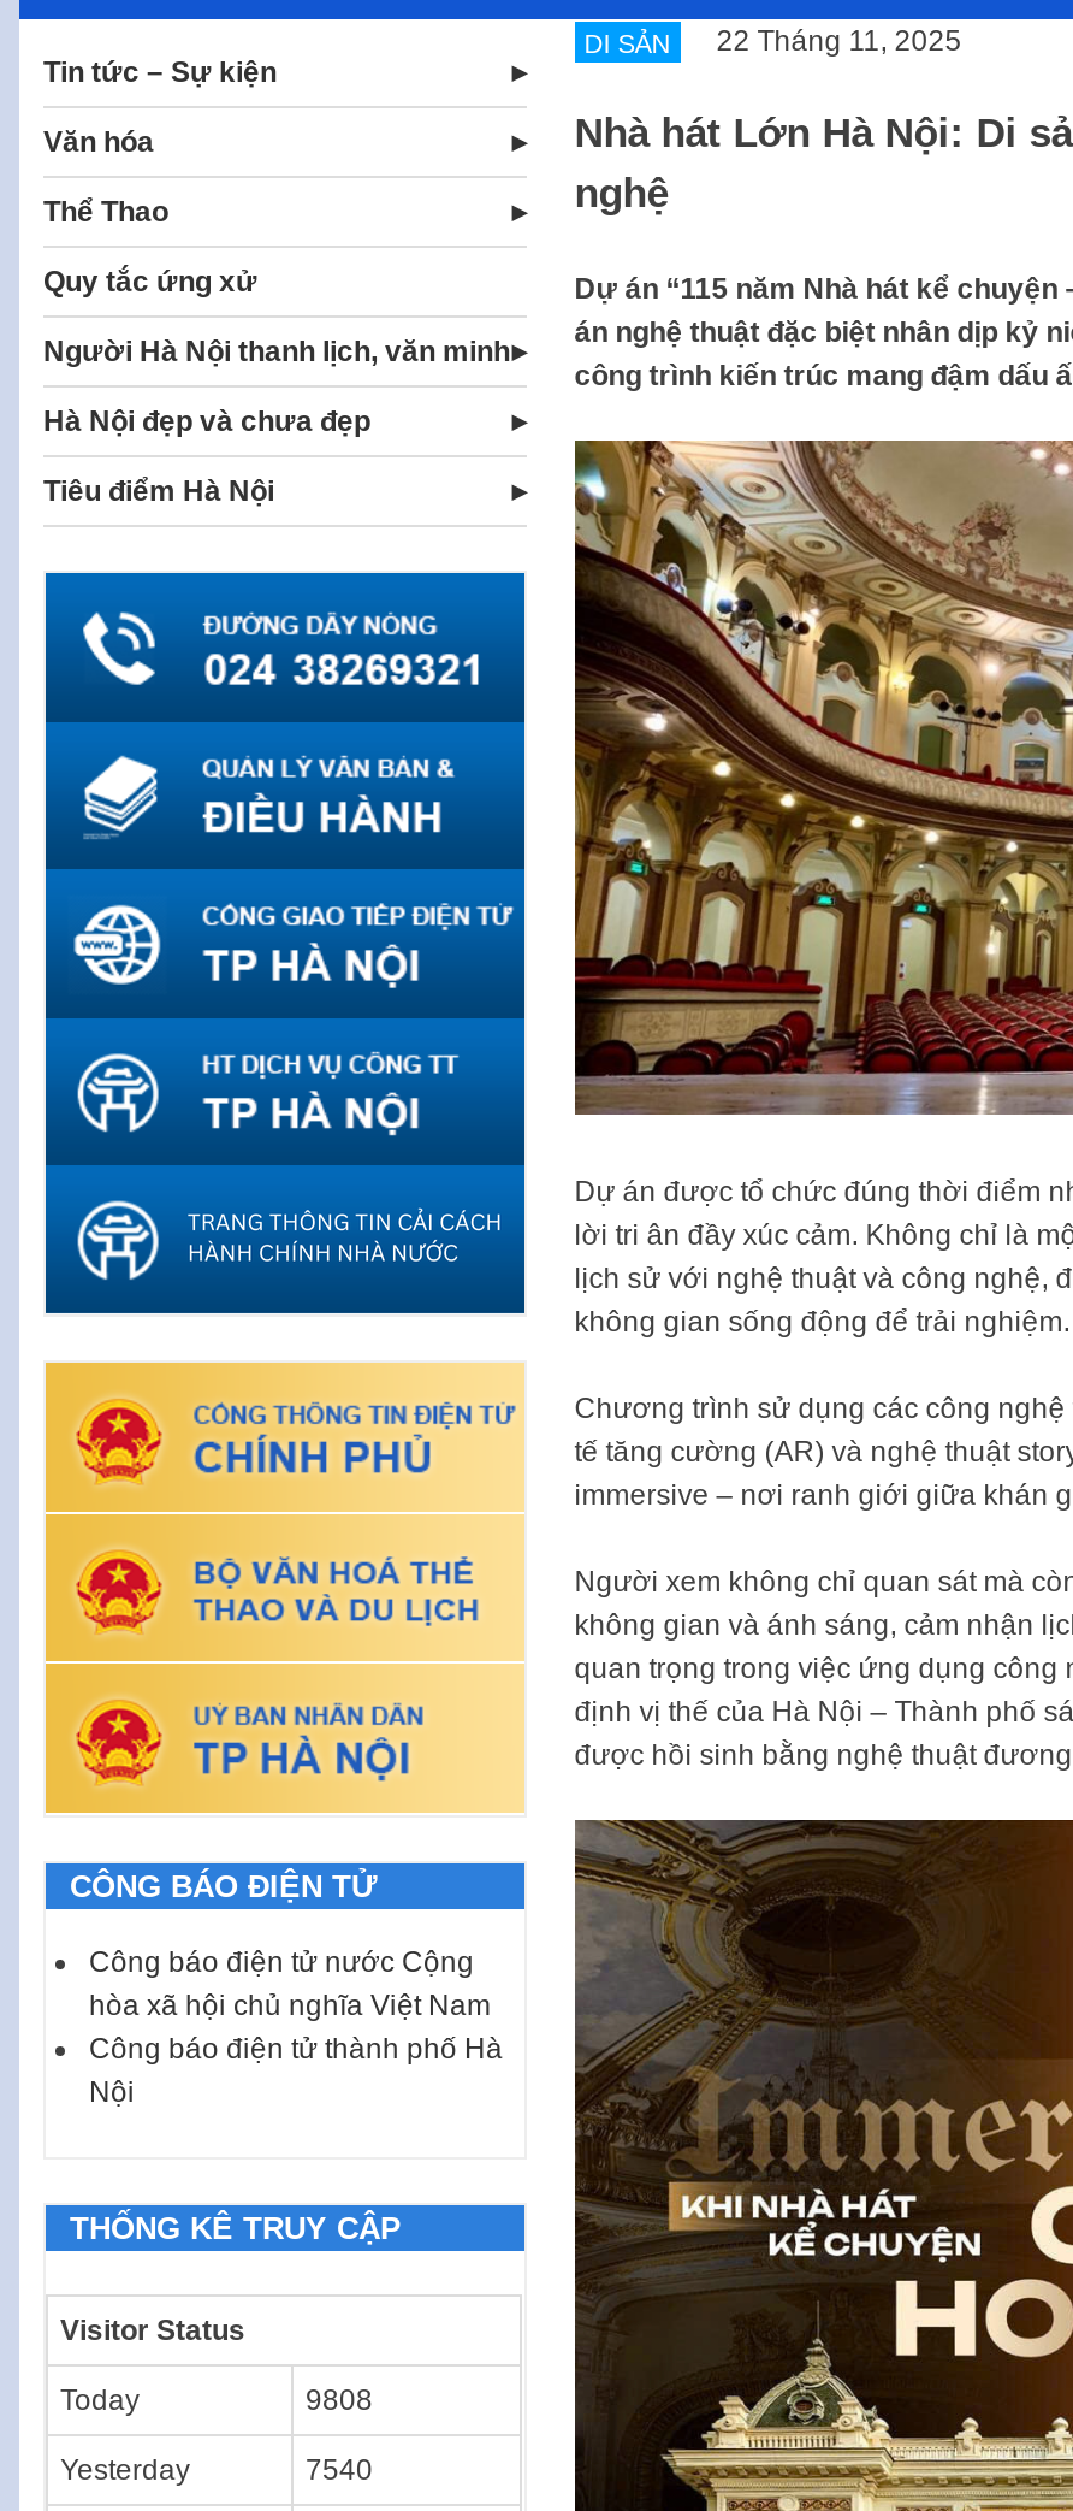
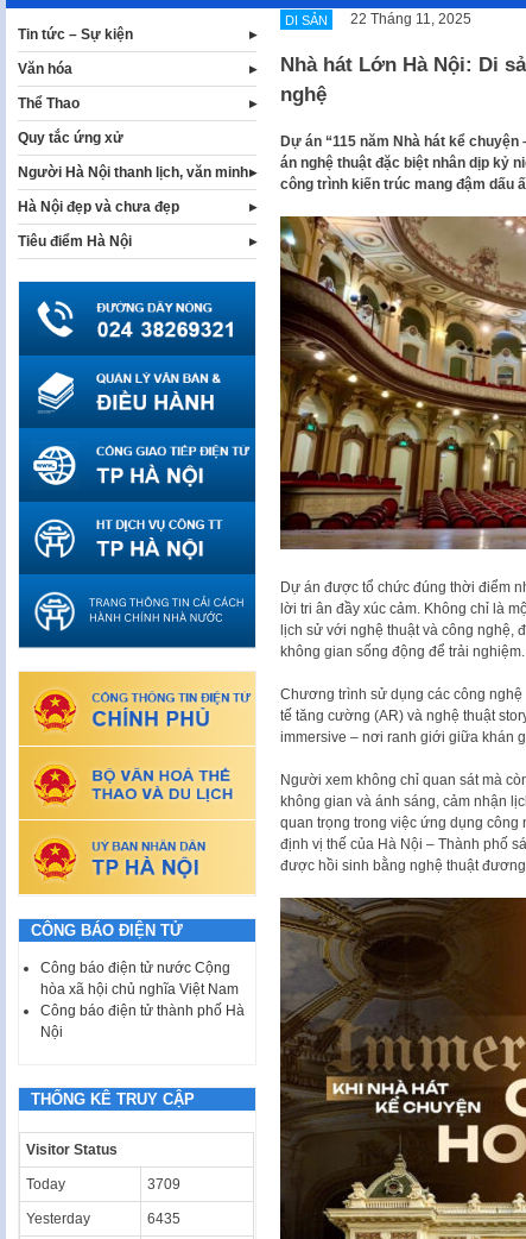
[306,2383,373,2417] 9808 -> [147,1176,180,1193] 3709
[306,2453,373,2487] 7540 -> [147,1210,180,1227] 6435

